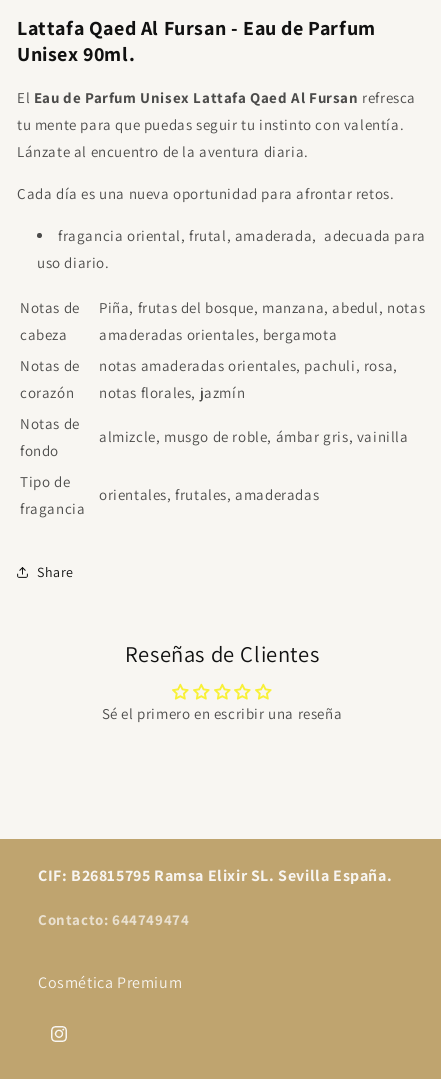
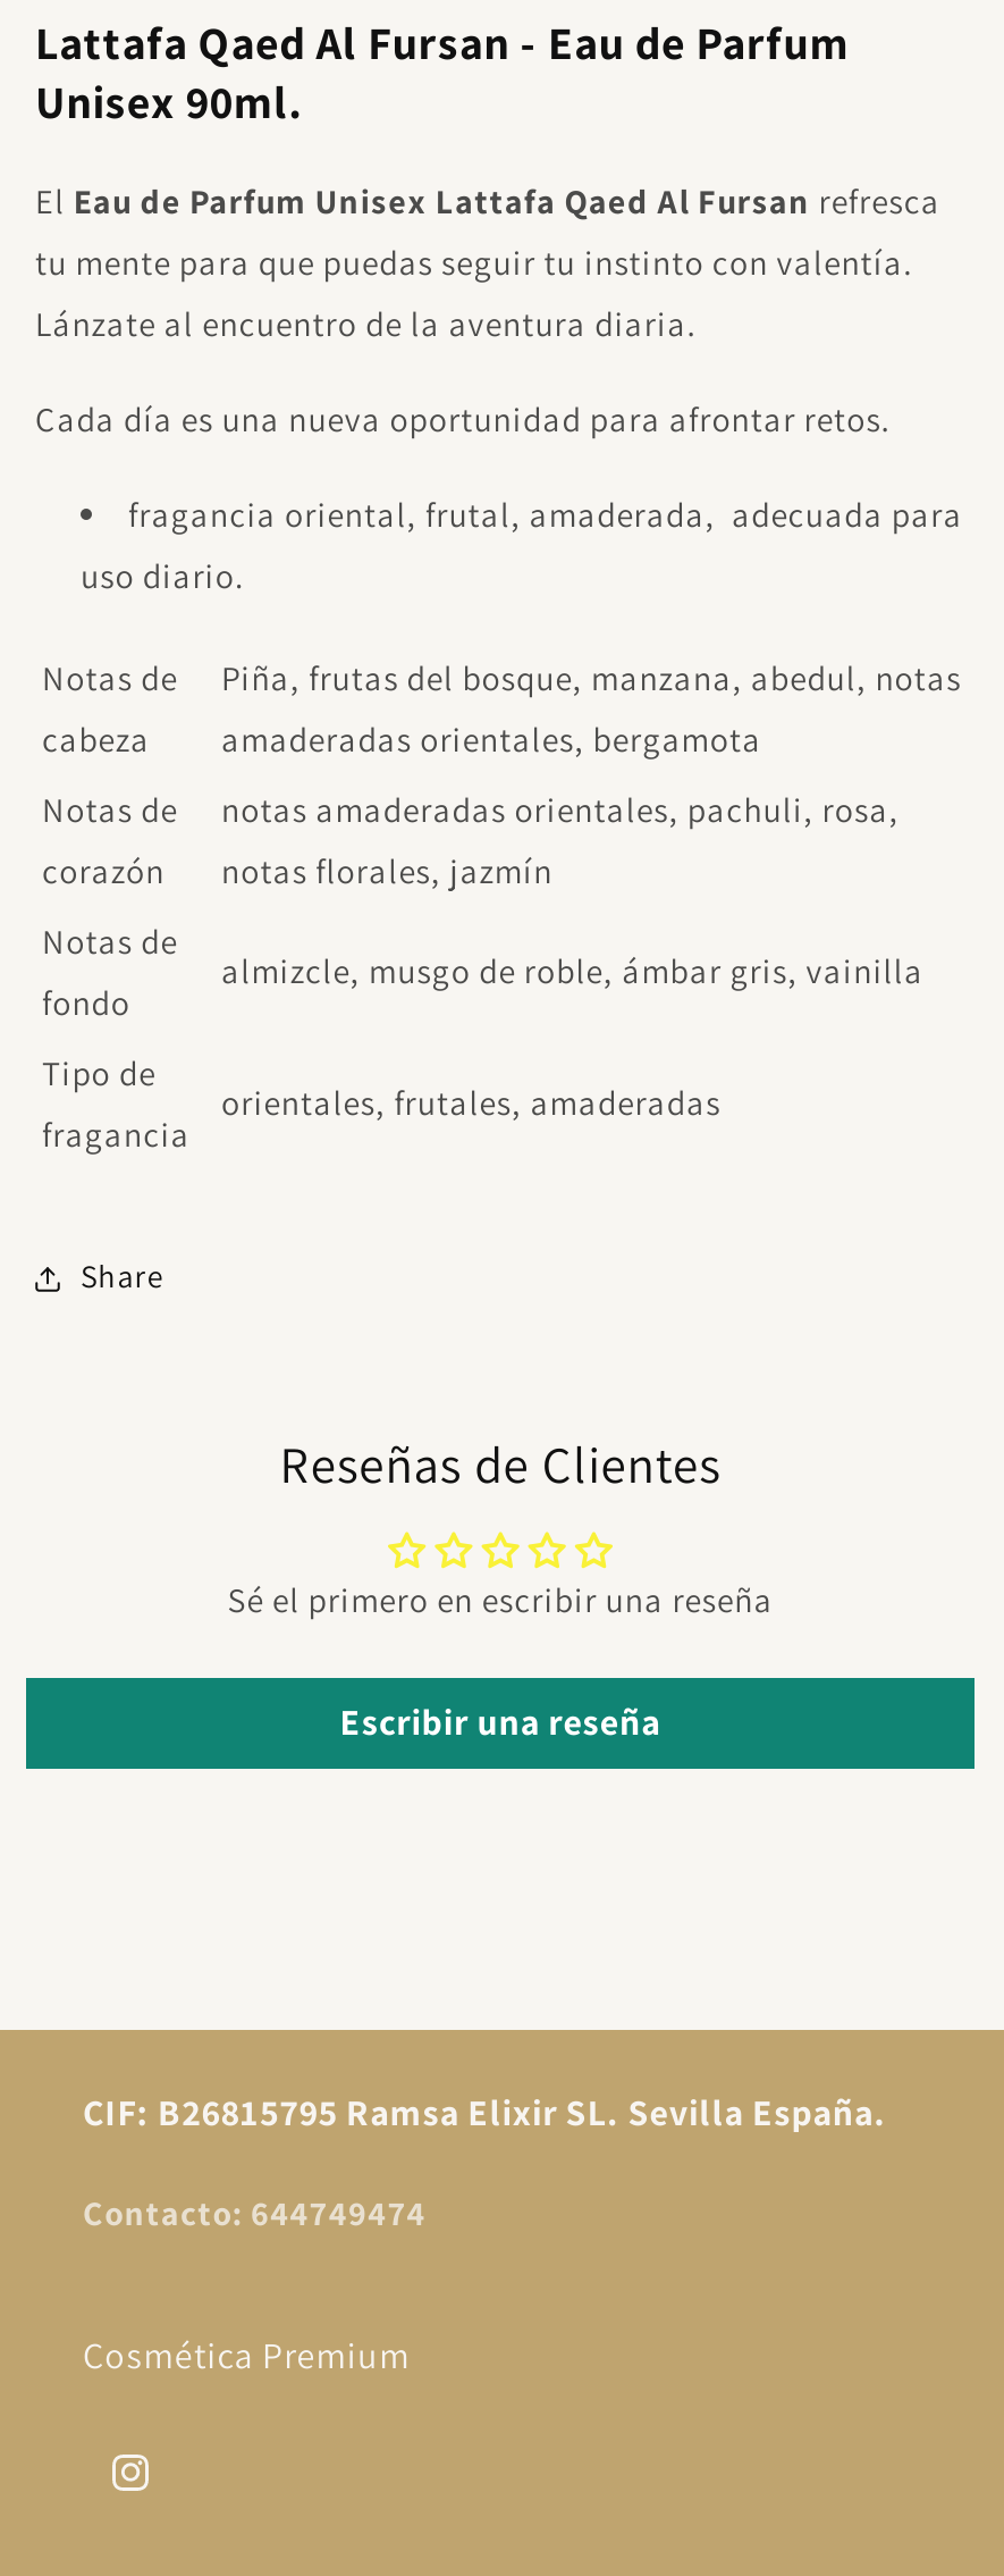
none -> [340,1697,661,1745] Escribir una reseña

